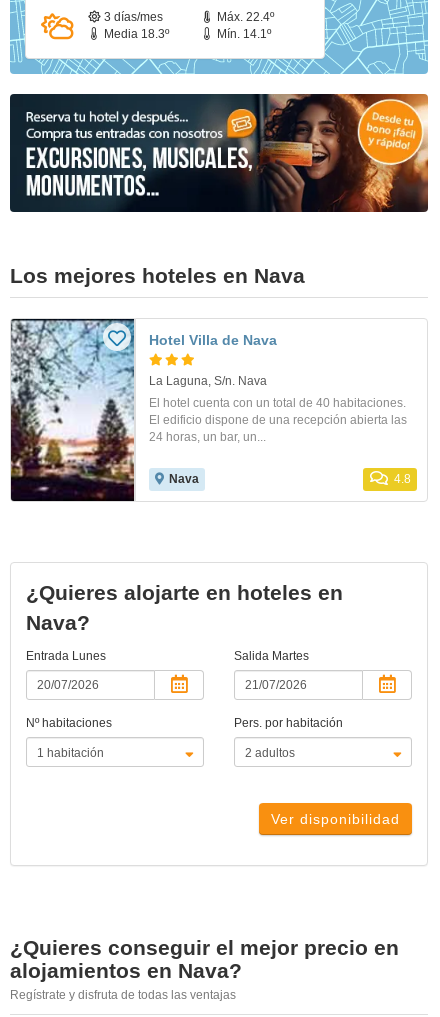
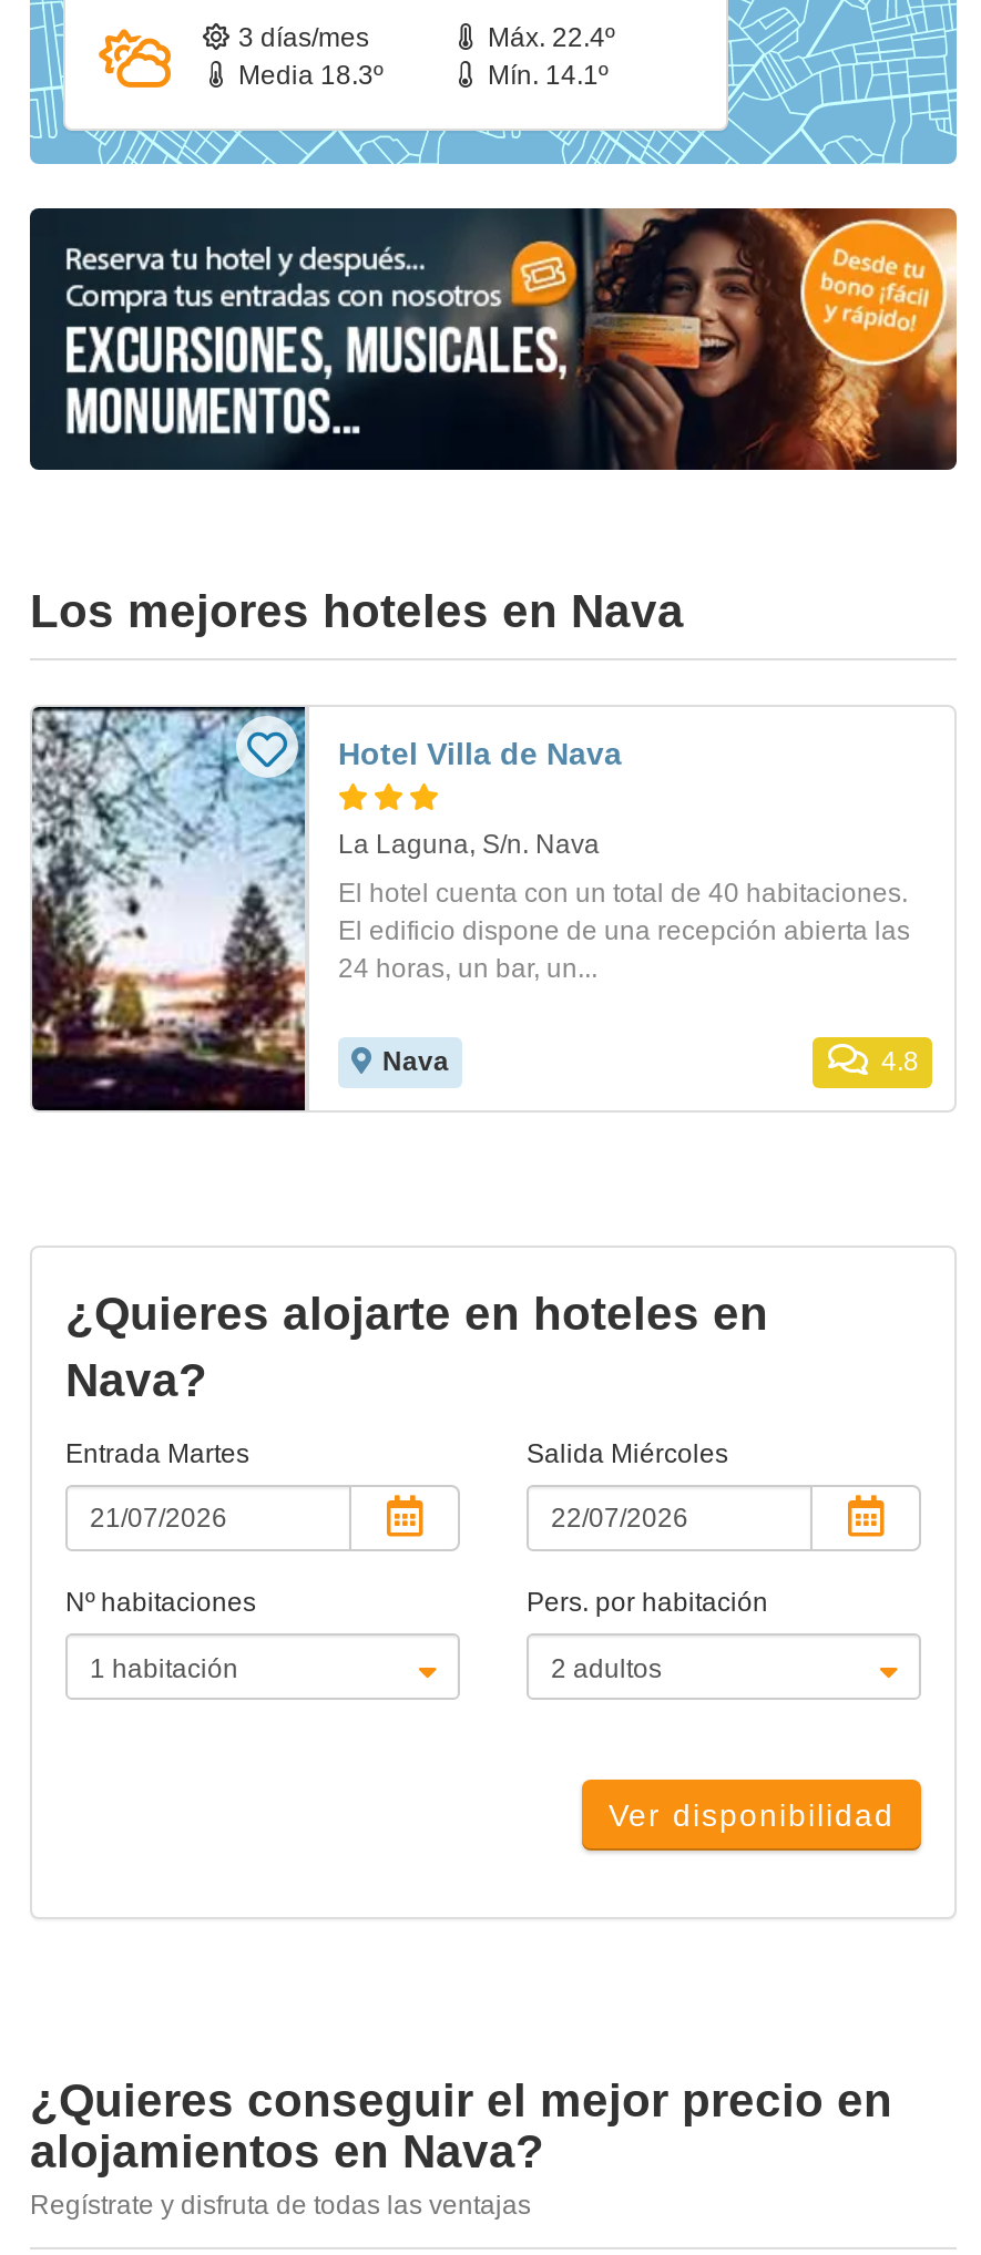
[26,649,106,663] Entrada Lunes -> [65,1439,249,1470] Entrada Martes
[234,649,309,663] Salida Martes -> [527,1439,728,1470] Salida Miércoles

